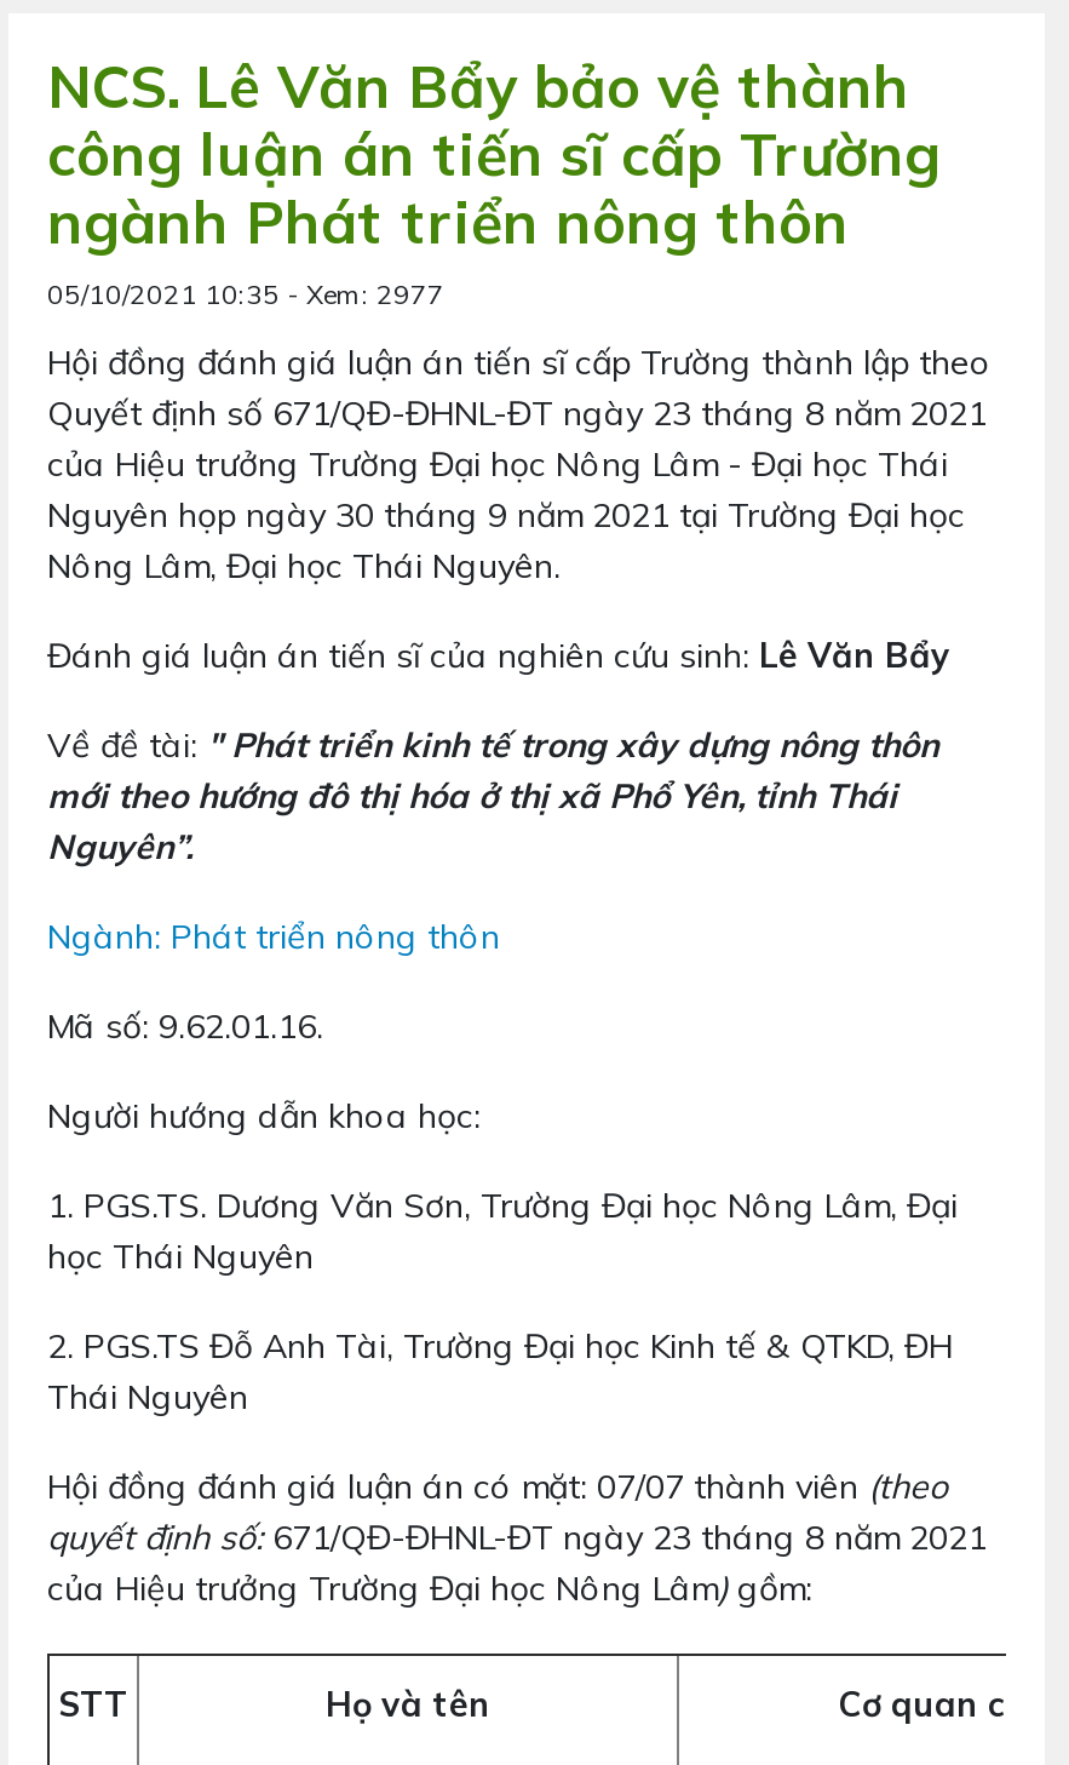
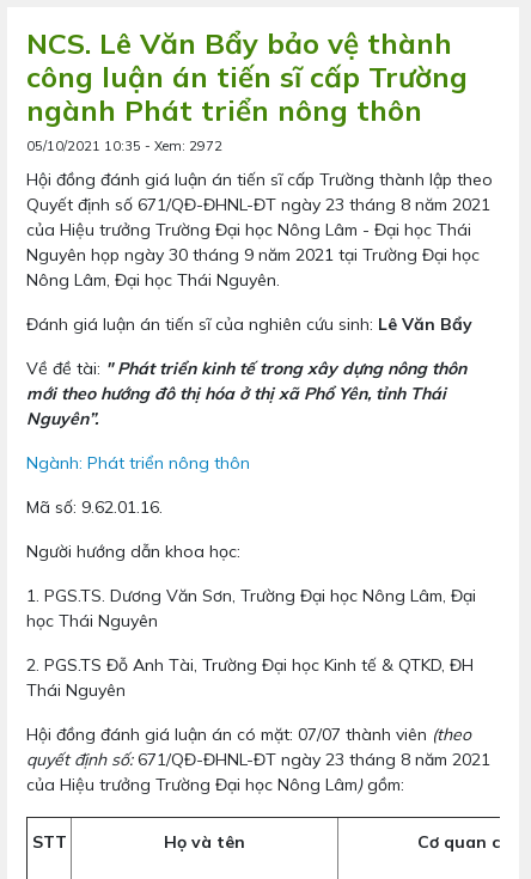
[47,277,444,311] 05/10/2021 10:35 - Xem: 2977 -> [26,137,222,154] 05/10/2021 10:35 - Xem: 2972

